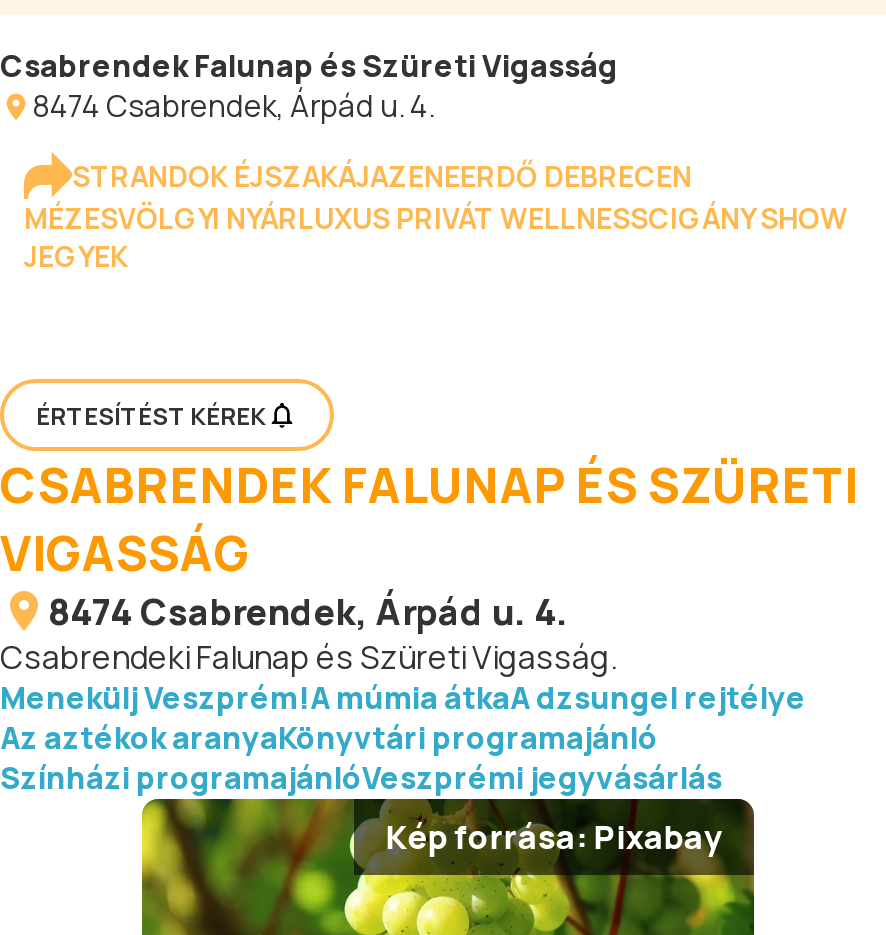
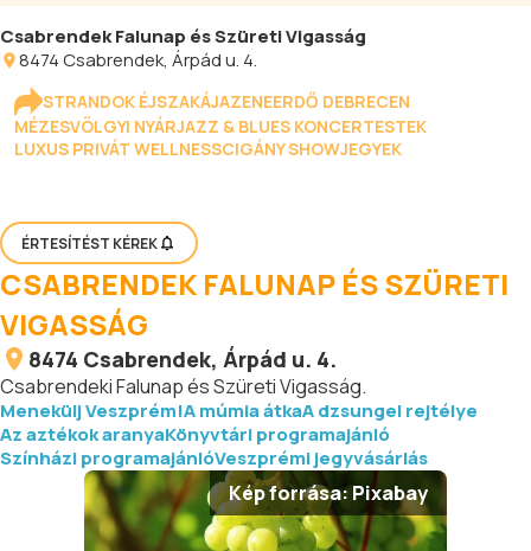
[24,199,848,275] MÉZESVÖLGYI NYÁRLUXUS PRIVÁT WELLNESSCIGÁNY SHOW | JEGYEK -> [14,115,427,160] MÉZESVÖLGYI NYÁRJAZZ & BLUES KONCERTESTEK | LUXUS PRIVÁT WELLNESSCIGÁNY SHOWJEGYEK

